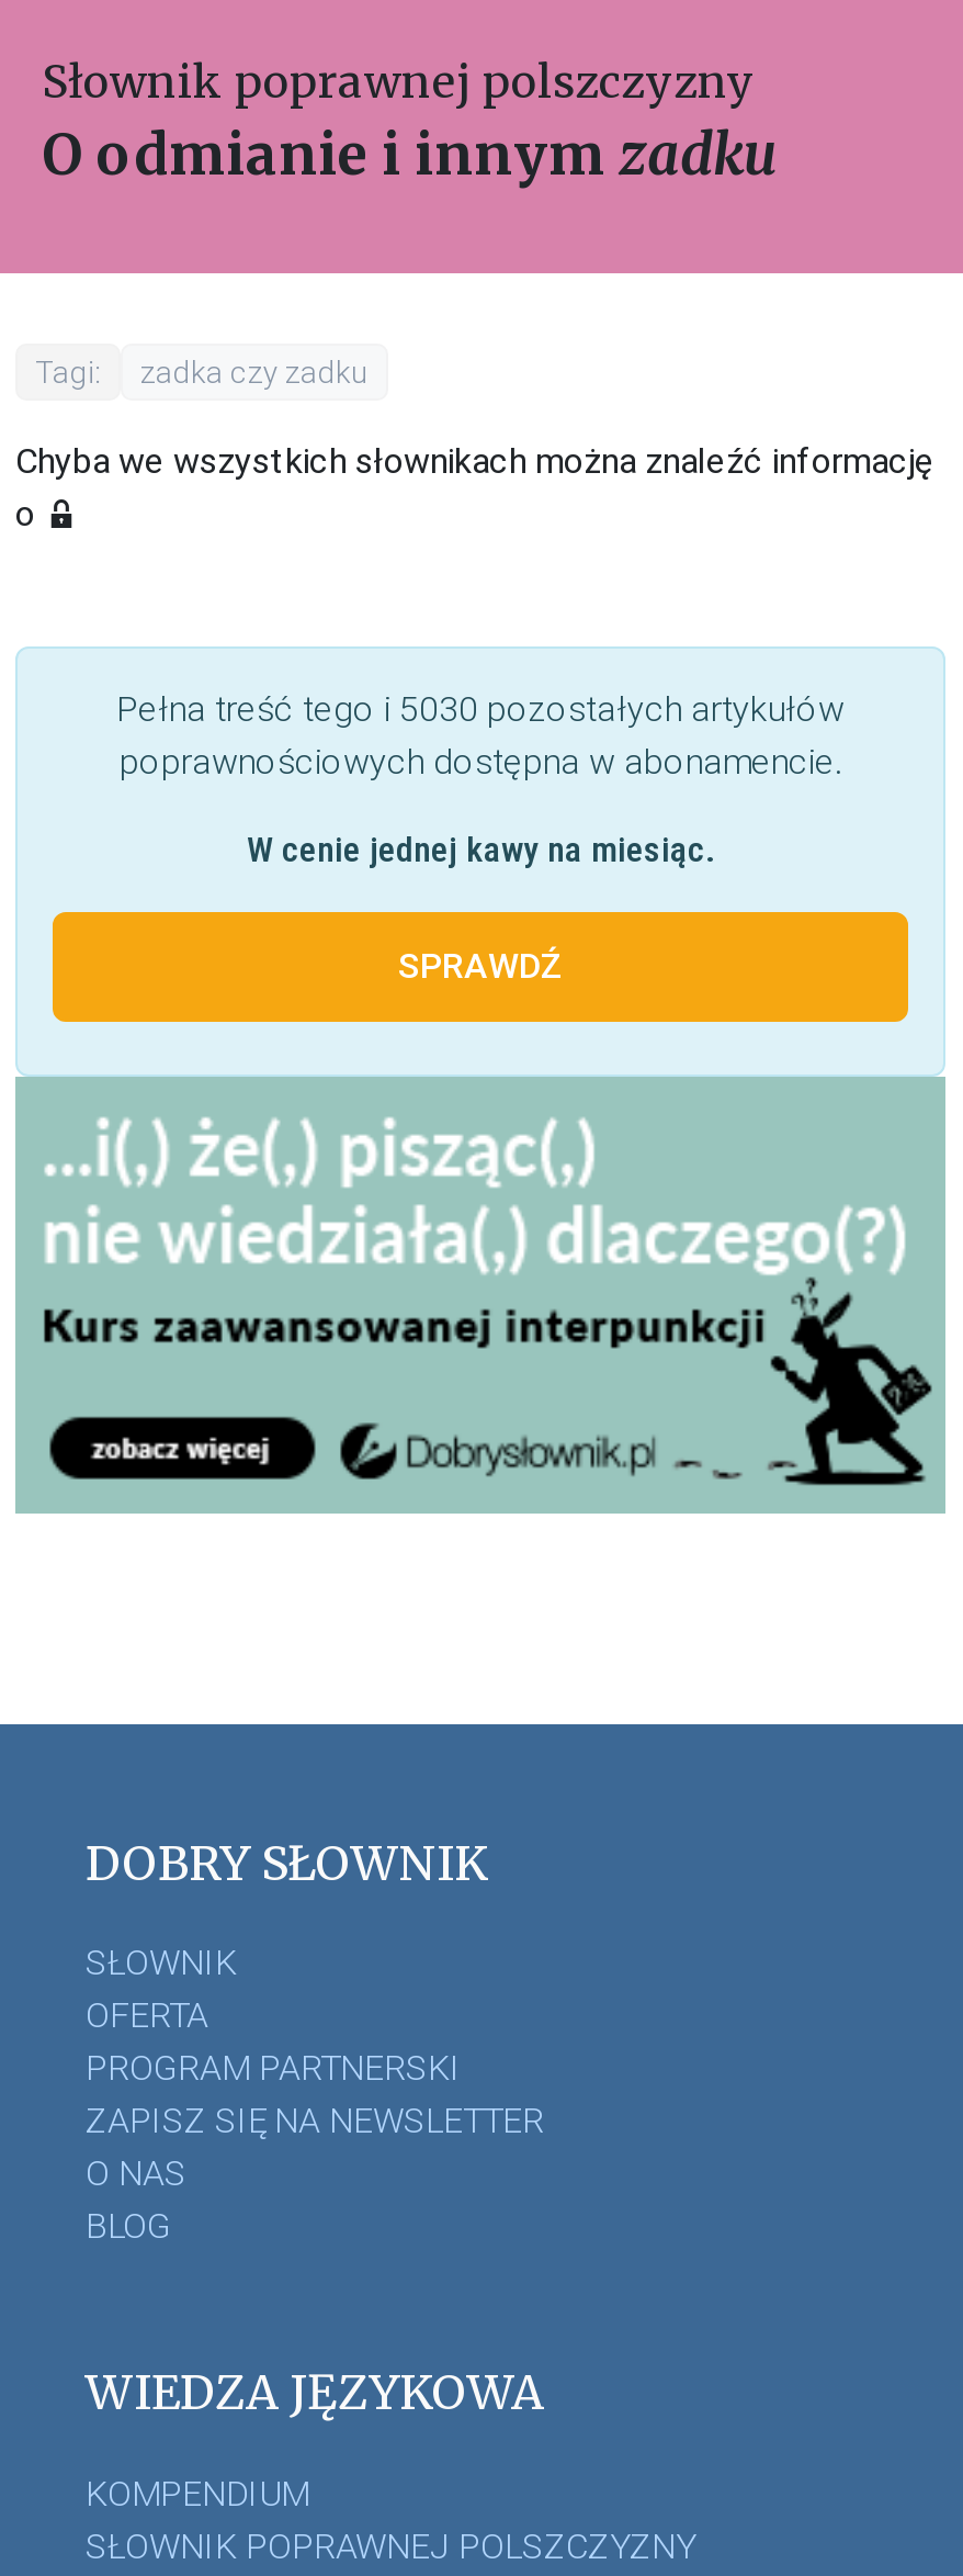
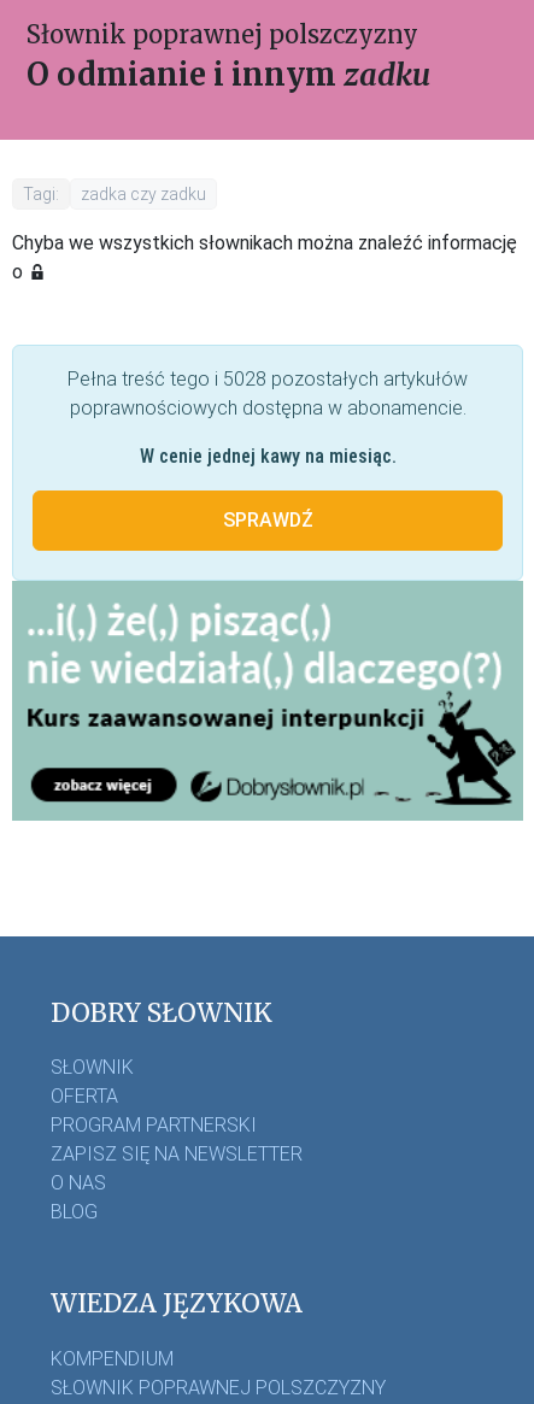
[116,688,845,730] Pełna treść tego i 5030 pozostałych artykułów -> [68,368,468,390] Pełna treść tego i 5028 pozostałych artykułów

